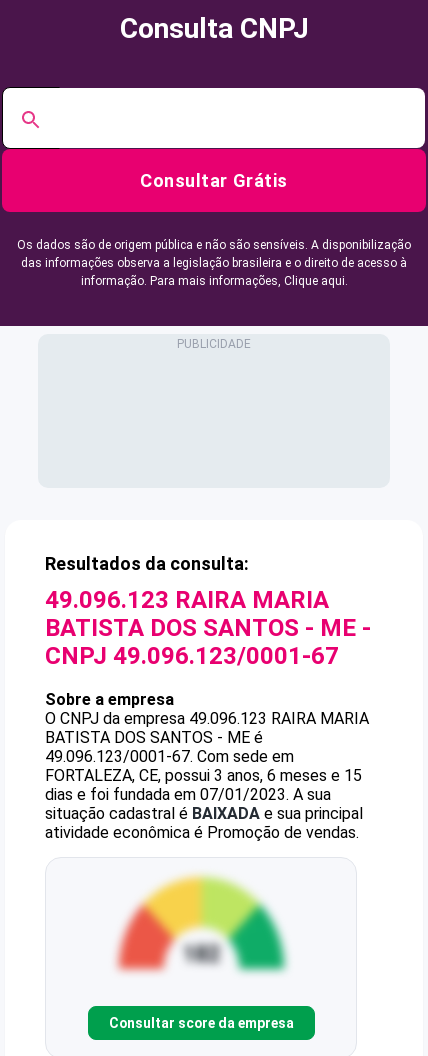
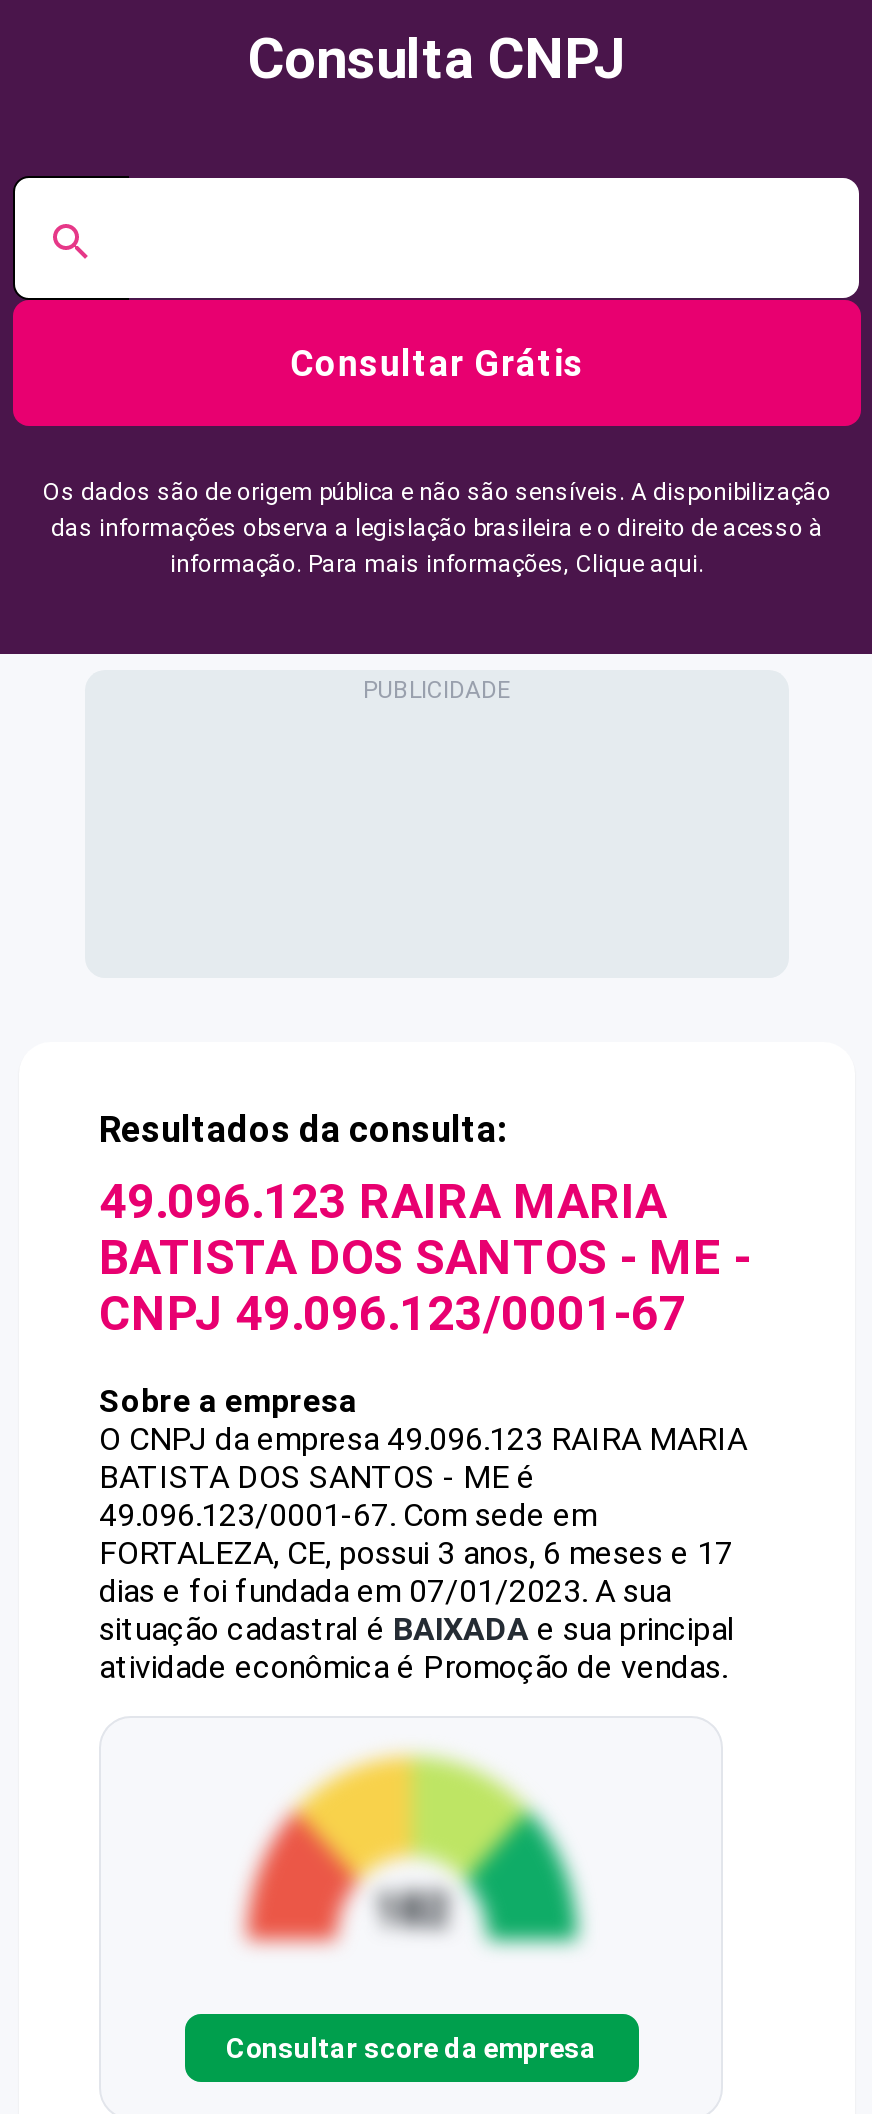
[45,766,362,785] FORTALEZA, CE, possui 3 anos, 6 meses e 15 -> [99,1534,733,1572] FORTALEZA, CE, possui 3 anos, 6 meses e 17

